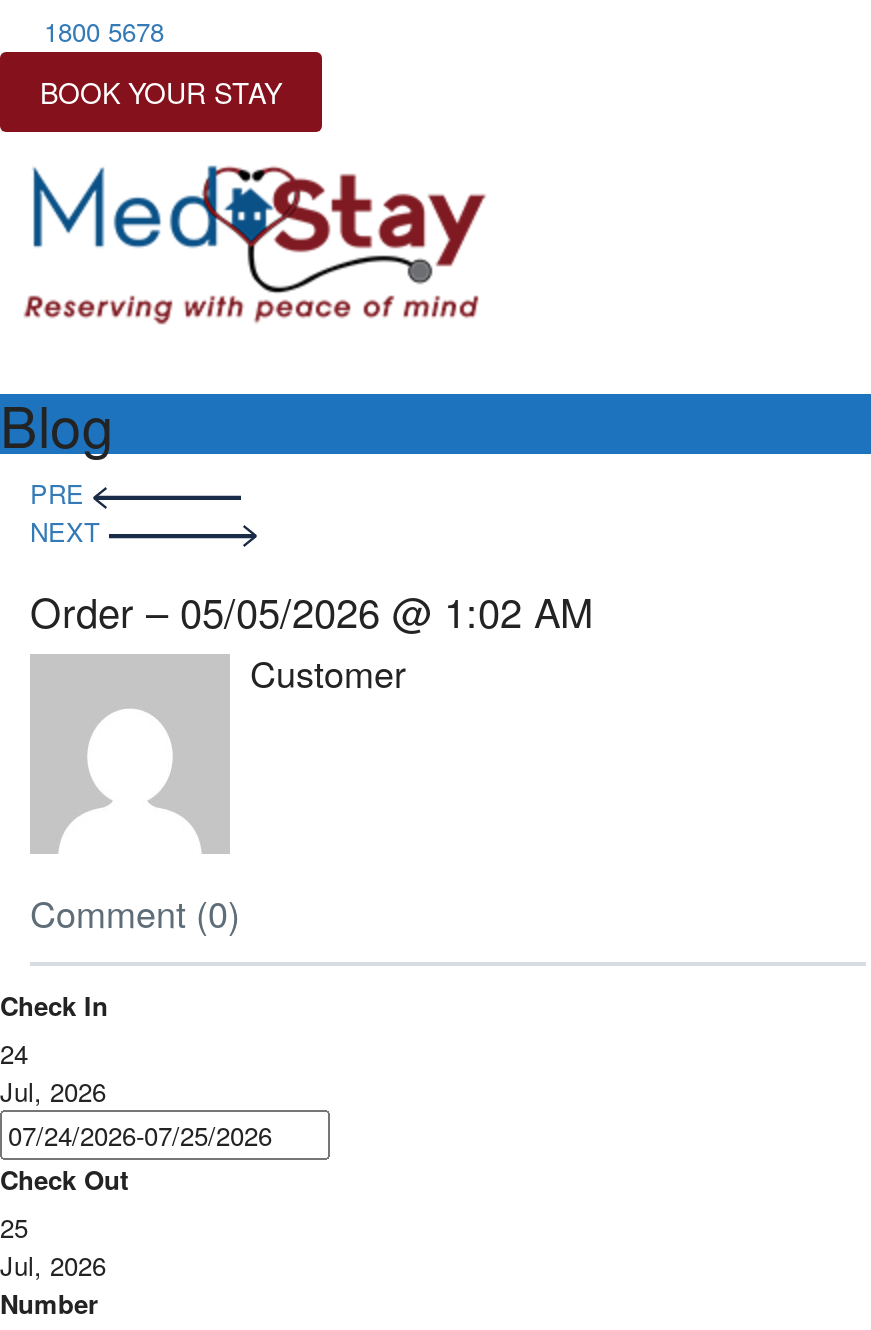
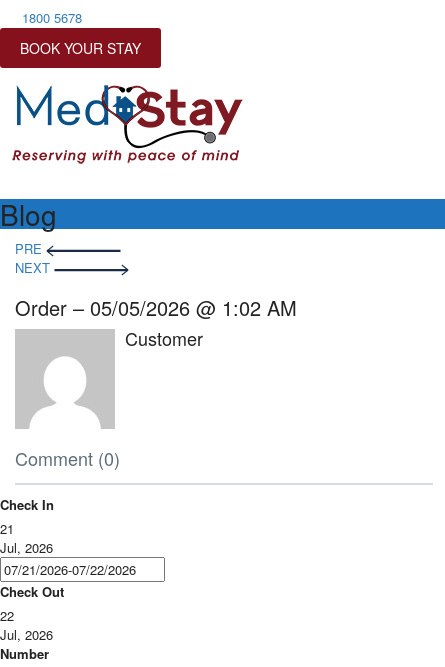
[0,1034,28,1072] 24 -> [0,519,14,538] 21
[0,1208,28,1246] 25 -> [0,606,14,625] 22

